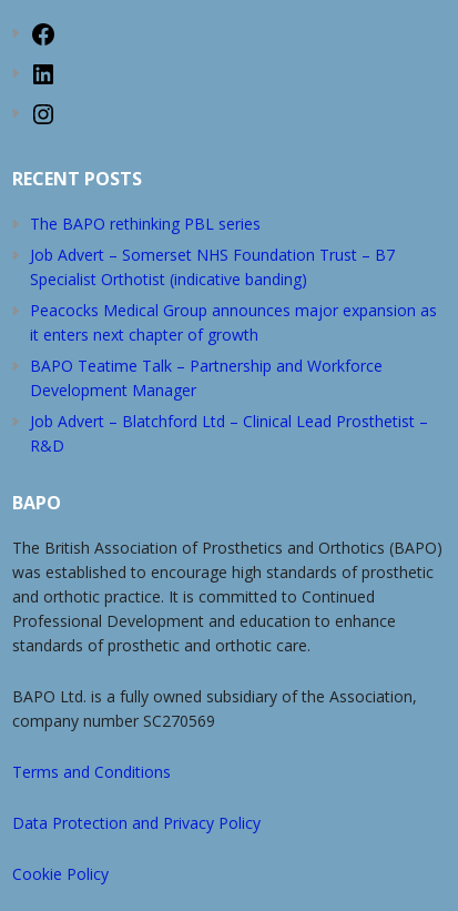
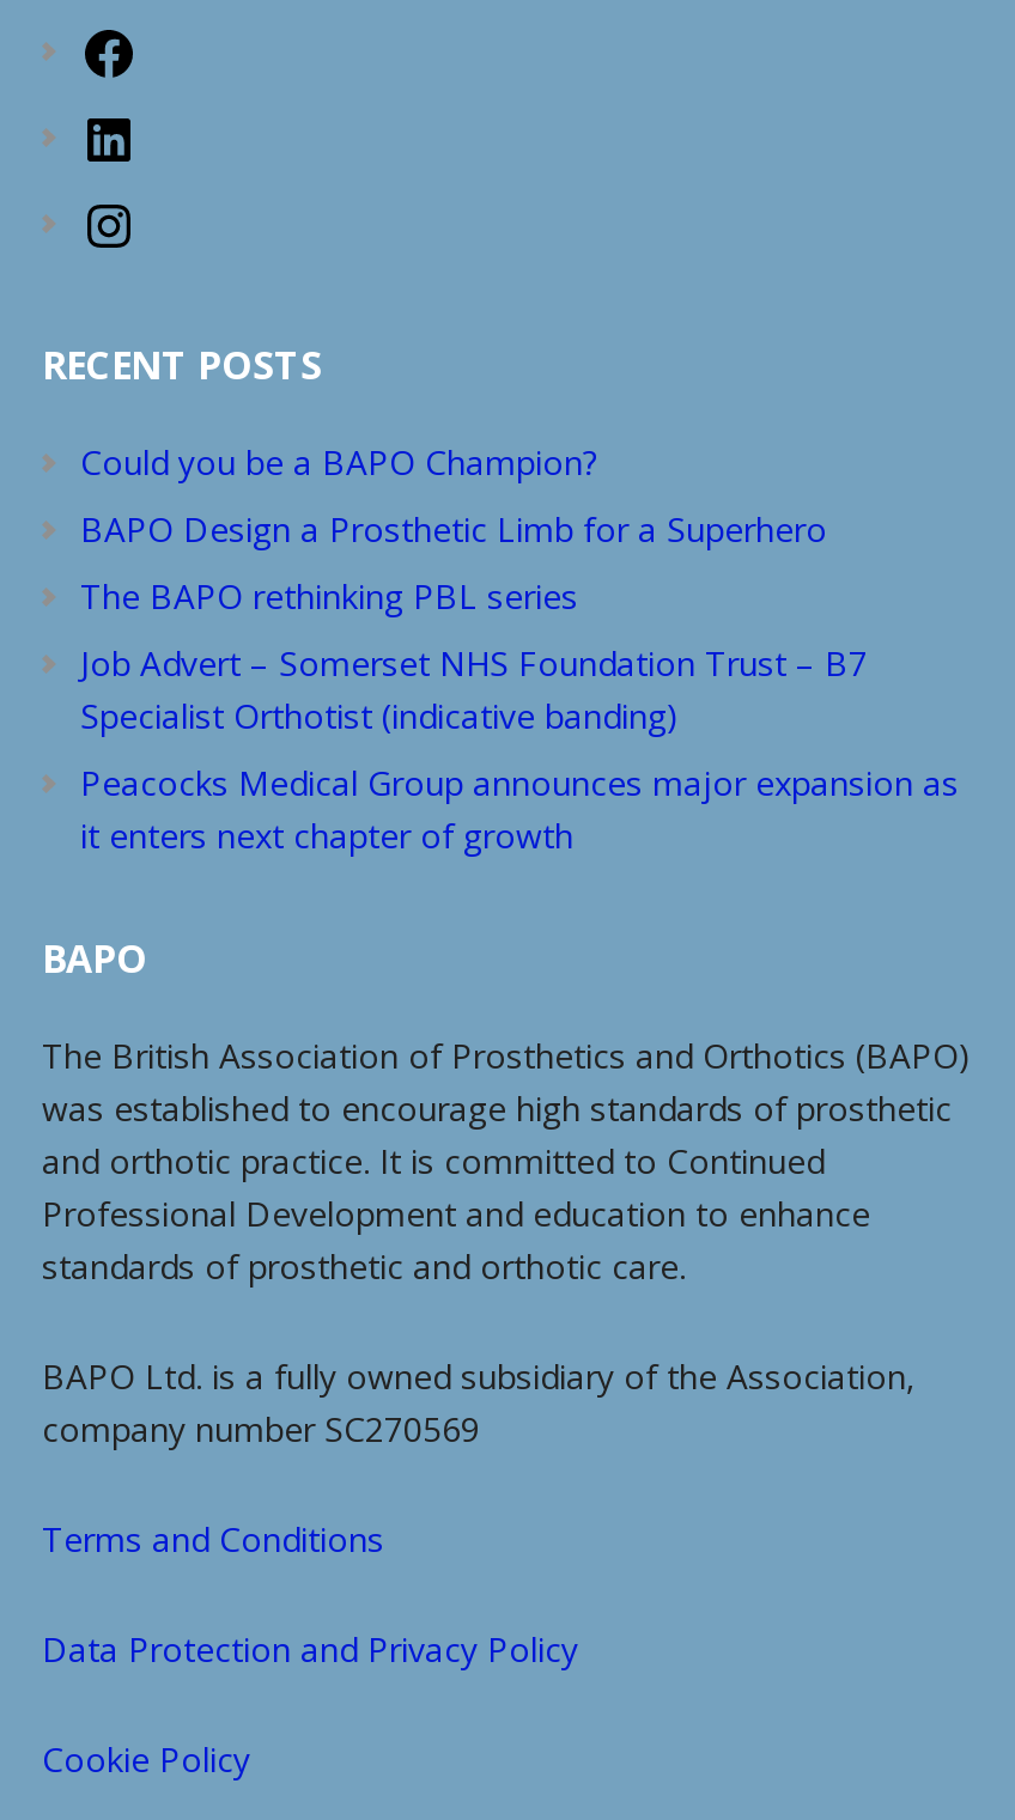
none -> [80,439,827,552] Could you be a BAPO Champion? | BAPO Design a Prosthetic Limb for a Superhero
moved [30,213,437,345] -> [80,573,959,858]: The BAPO rethinking PBL series | Job Advert – Somerset NHS Foundation Trust – B7 | Specialist Orthotist (indicative banding) | Peacocks Medical Group announces major expansion as | it enters next chapter of growth
[30,355,428,456] BAPO Teatime Talk – Partnership and Workforce | Development Manager | Job Advert – Blatchford Ltd – Clinical Lead Prosthetist – | R&D -> none

